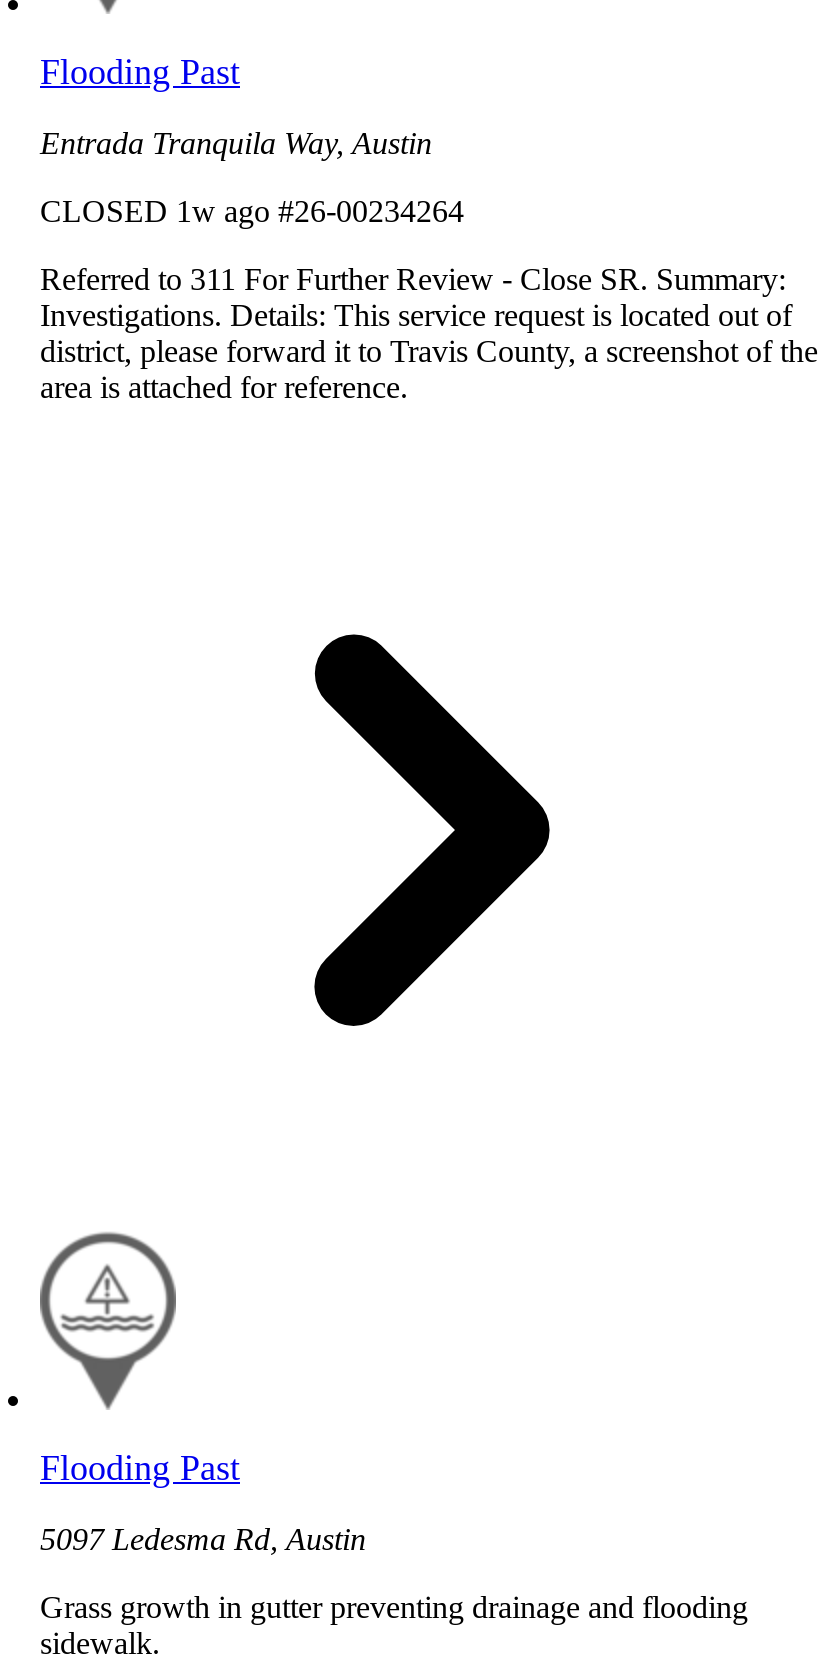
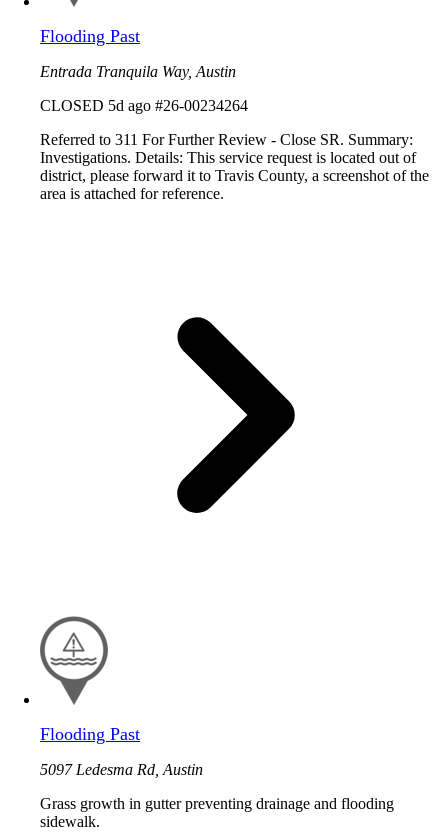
[40,194,464,228] CLOSED 1w ago #26-00234264 -> [40,97,248,114] CLOSED 5d ago #26-00234264

